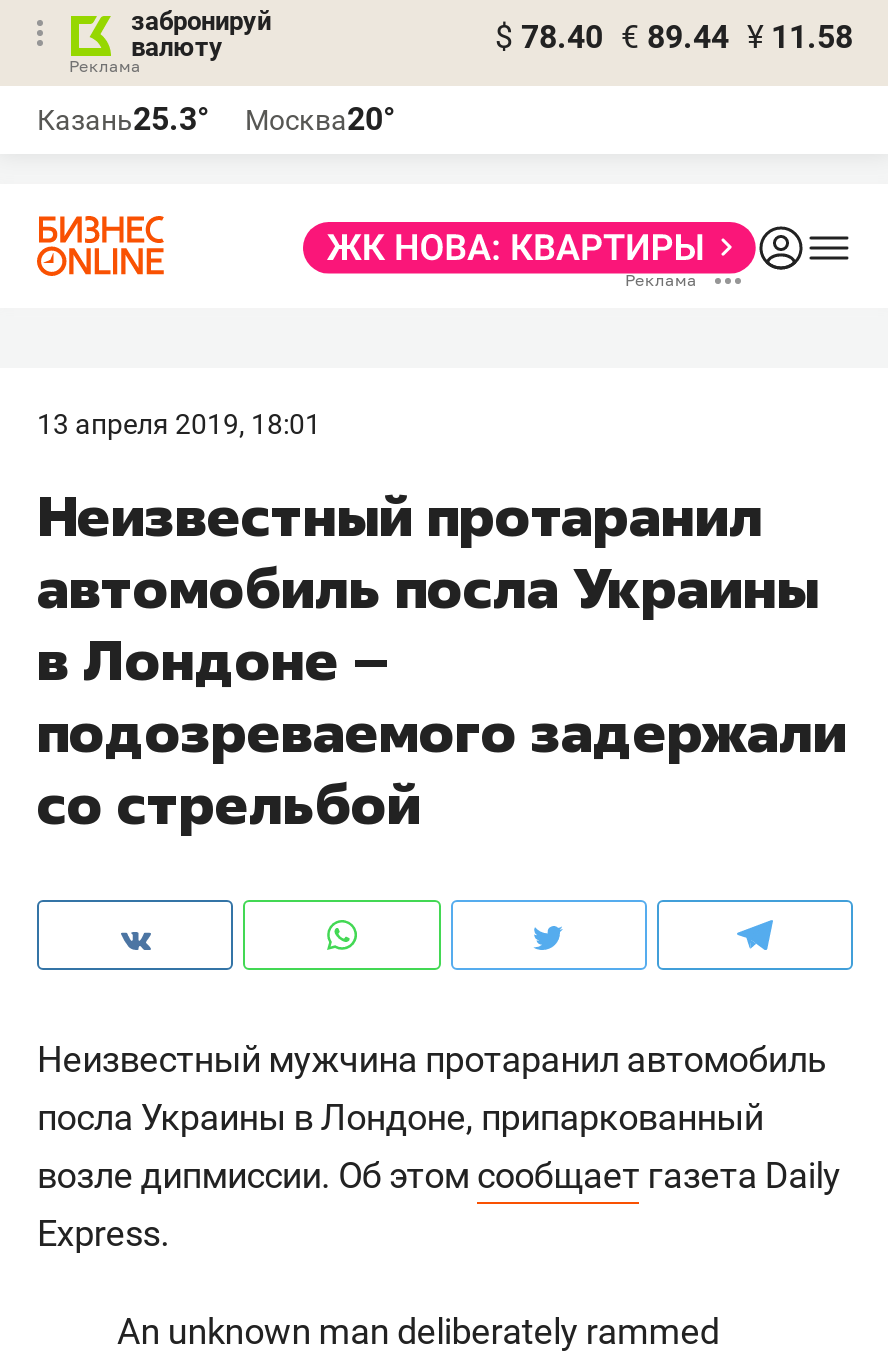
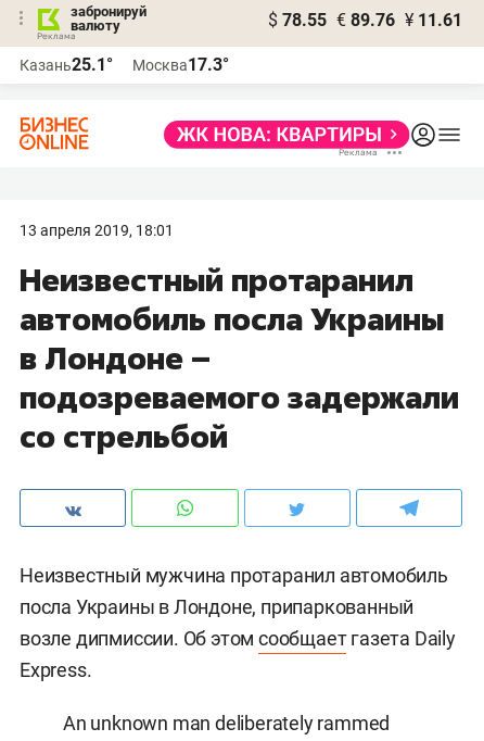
[495,18,853,56] $ 78.40 € 89.44 ¥ 11.58 -> [268,10,462,30] $ 78.55 € 89.76 ¥ 11.61
[37,100,209,138] Казань25.3° -> [20,54,113,75] Казань25.1°
[245,100,395,138] Москва20° -> [132,54,229,75] Москва17.3°

